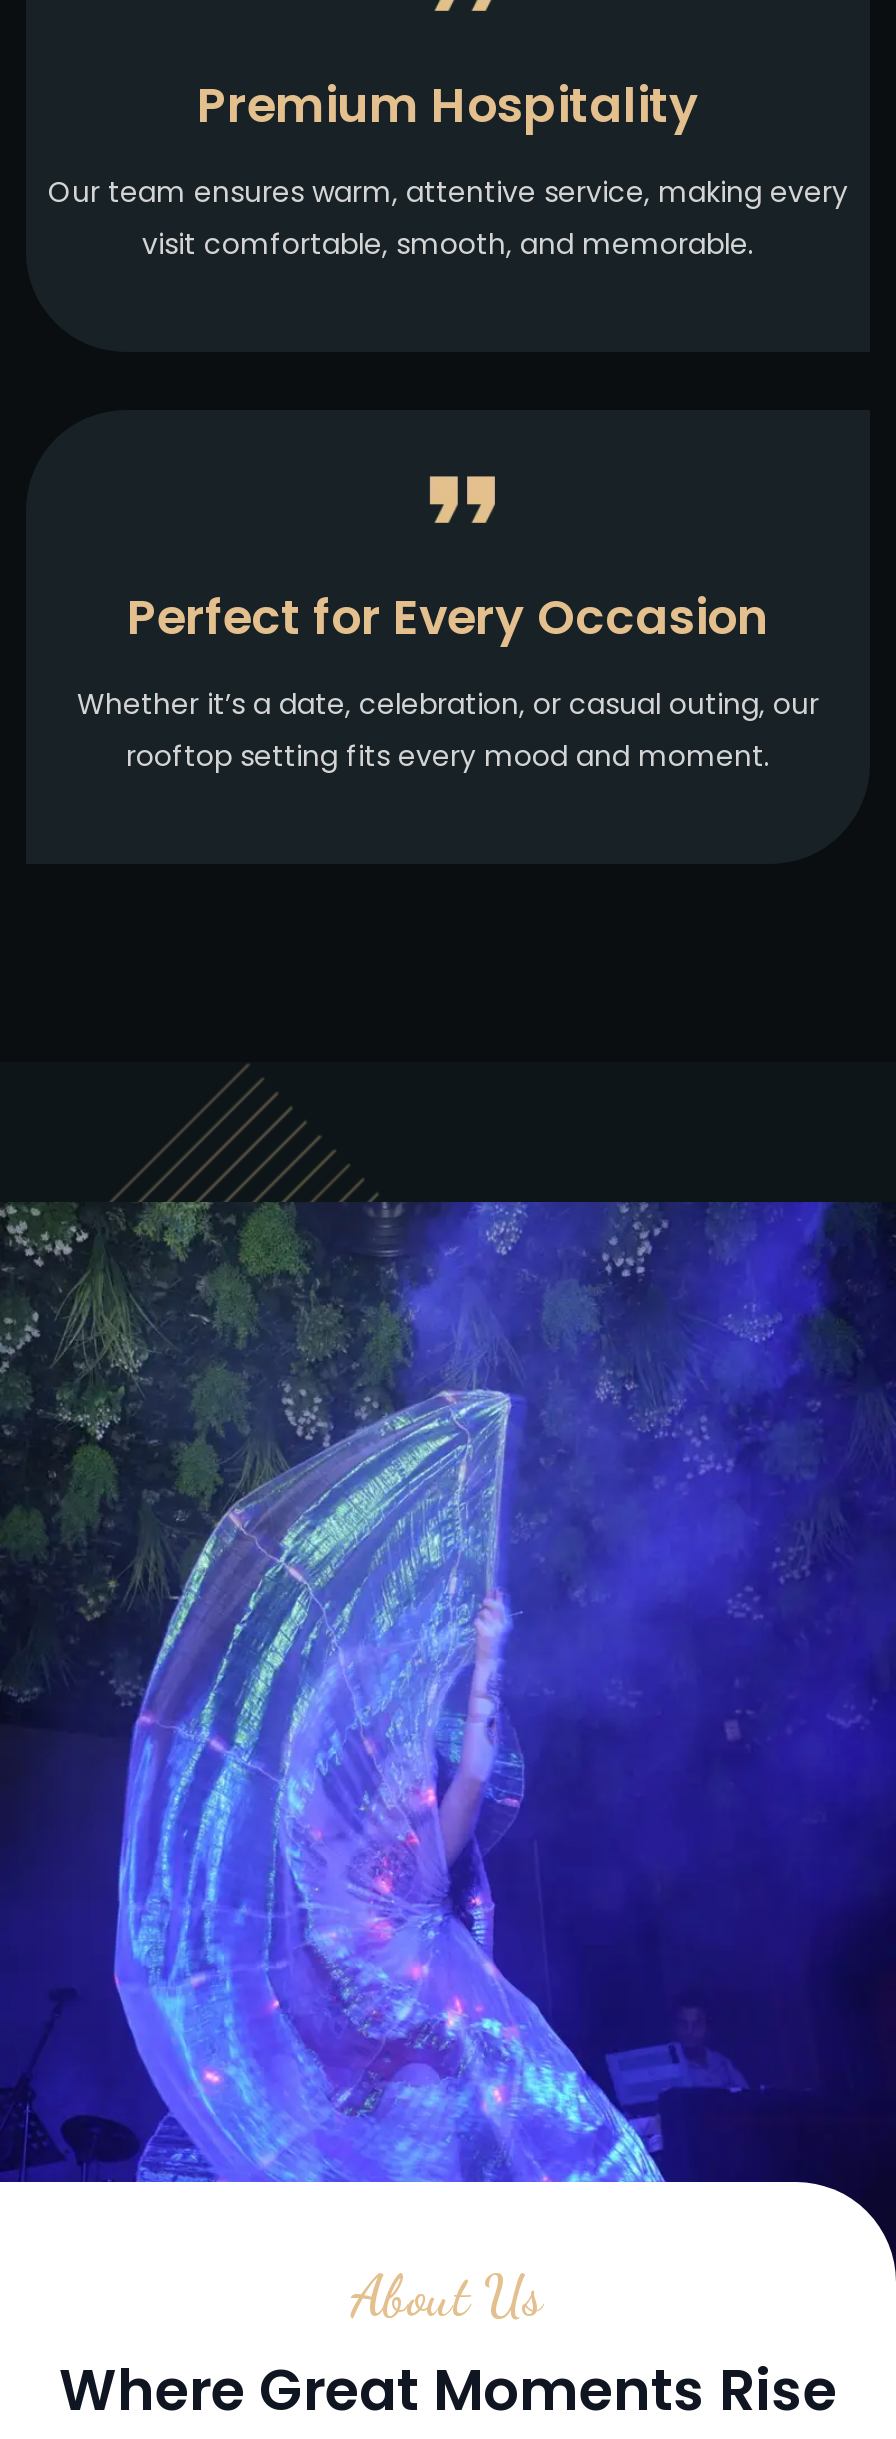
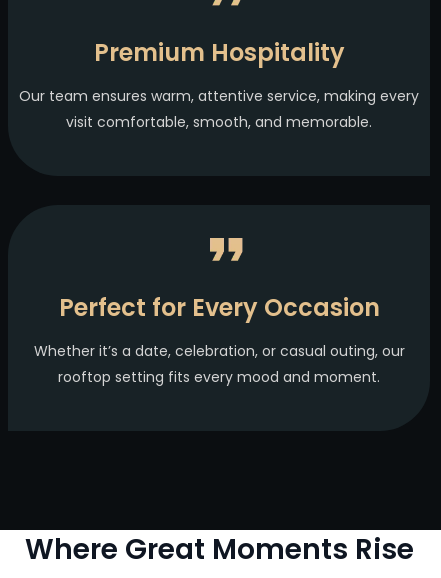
[6,1058,890,2329] [image] | About Us -> none

